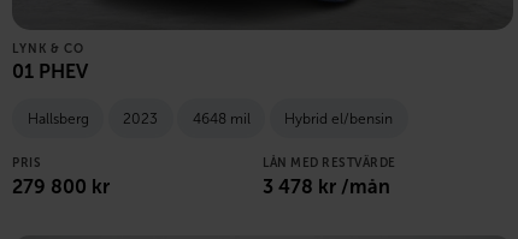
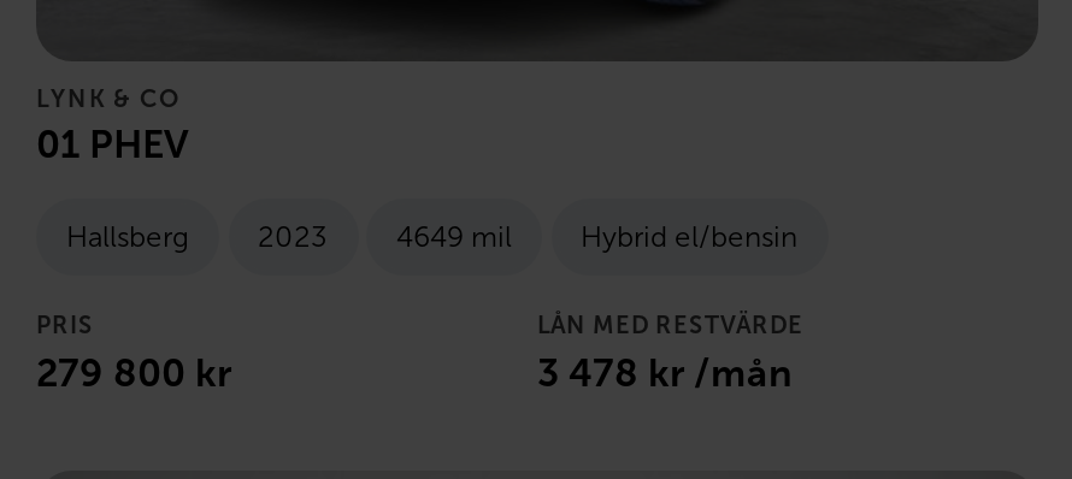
[192,110,250,127] 4648 mil -> [396,220,512,254] 4649 mil

